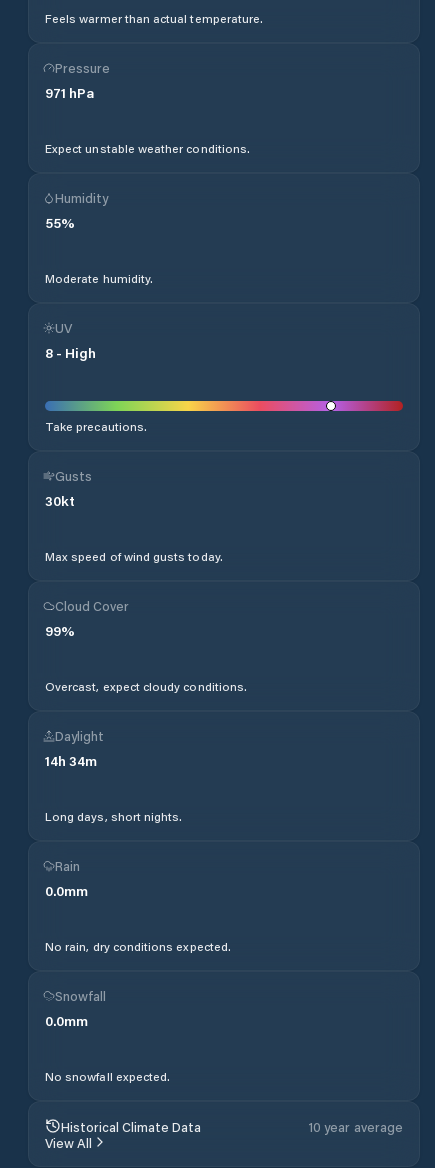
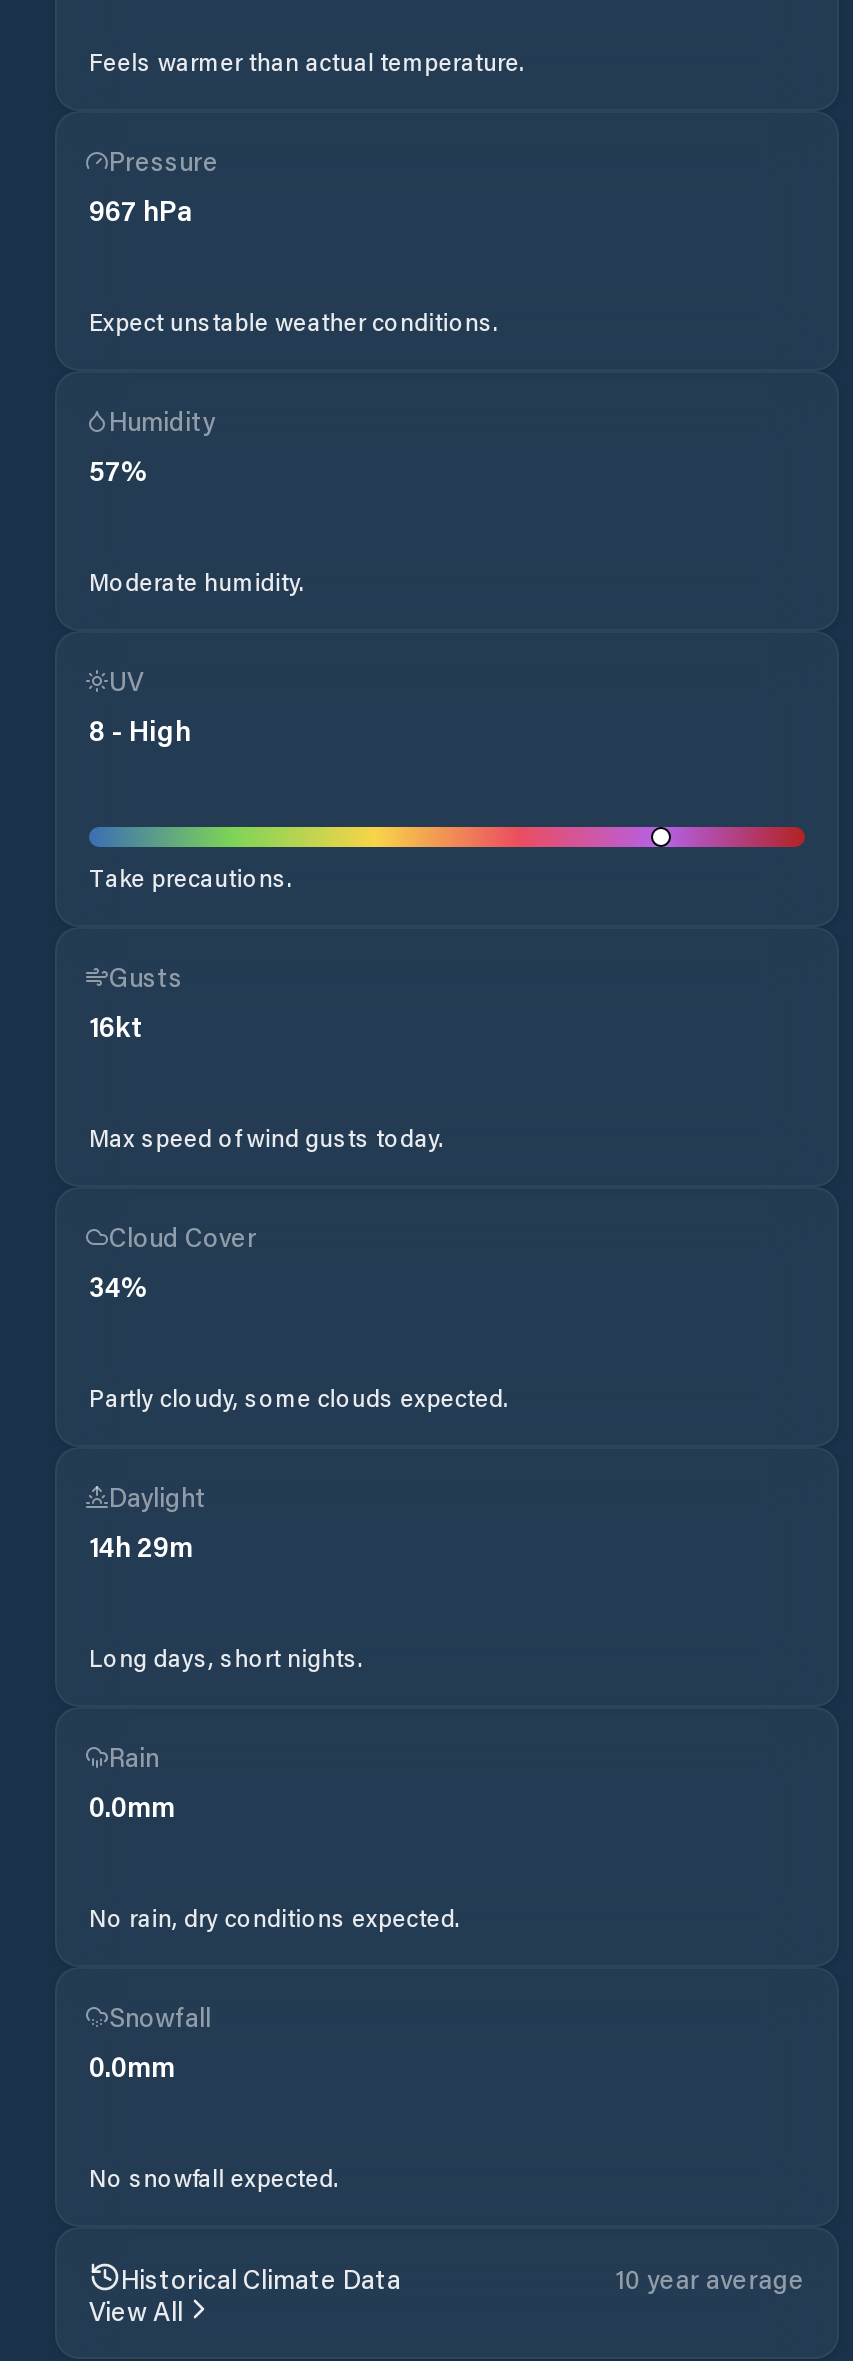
[45,83,94,102] 971 hPa -> [89,191,193,229] 967 hPa
[45,213,75,232] 55% -> [89,451,149,489] 57%
[45,491,75,510] 30kt -> [89,1007,143,1045] 16kt
[45,621,75,640] 99% -> [89,1267,149,1305] 34%
[45,678,247,694] Overcast, expect cloudy conditions. -> [89,1381,509,1413] Partly cloudy, some clouds expected.
[45,751,97,770] 14h 34m -> [89,1527,193,1565] 14h 29m

